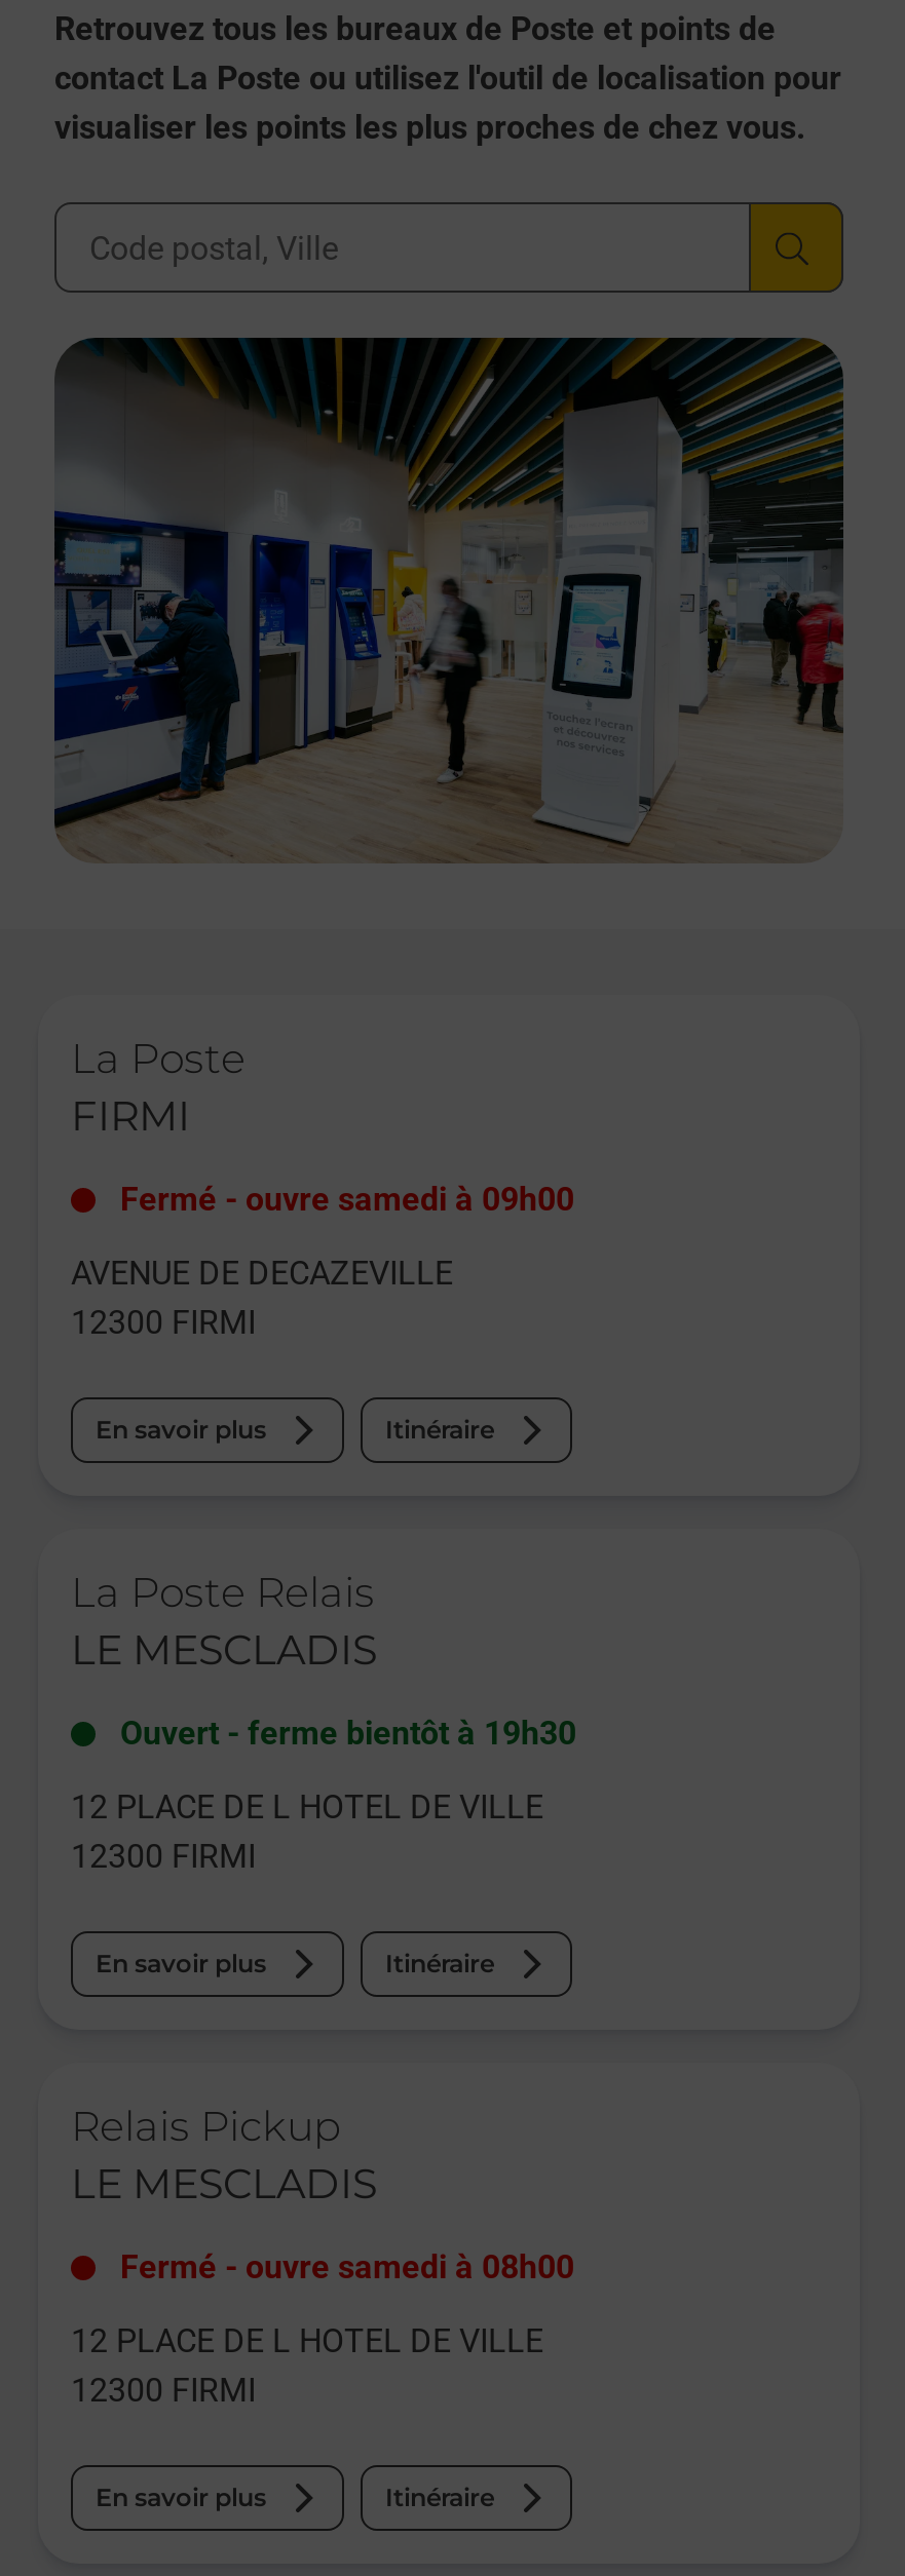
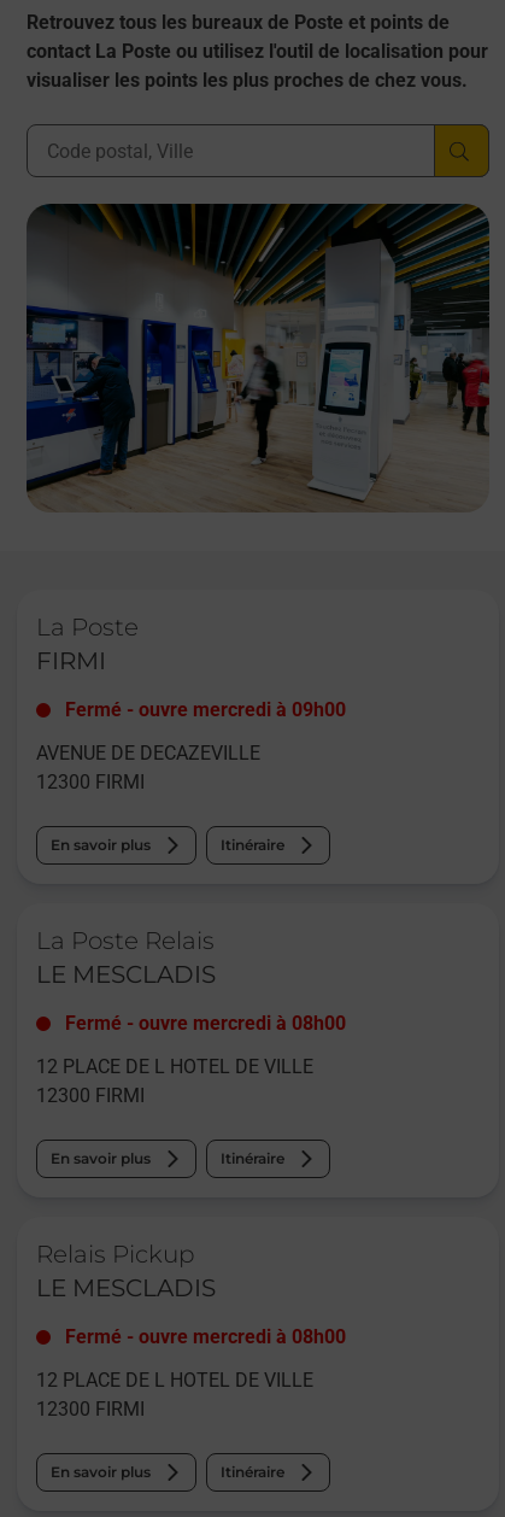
[120,1180,574,1219] Fermé - ouvre samedi à 09h00 -> [65,698,346,721] Fermé - ouvre mercredi à 09h00
[120,1714,576,1753] Ouvert - ferme bientôt à 19h30 -> [65,1012,346,1035] Fermé - ouvre mercredi à 08h00
[120,2247,574,2286] Fermé - ouvre samedi à 08h00 -> [65,1325,346,1348] Fermé - ouvre mercredi à 08h00

